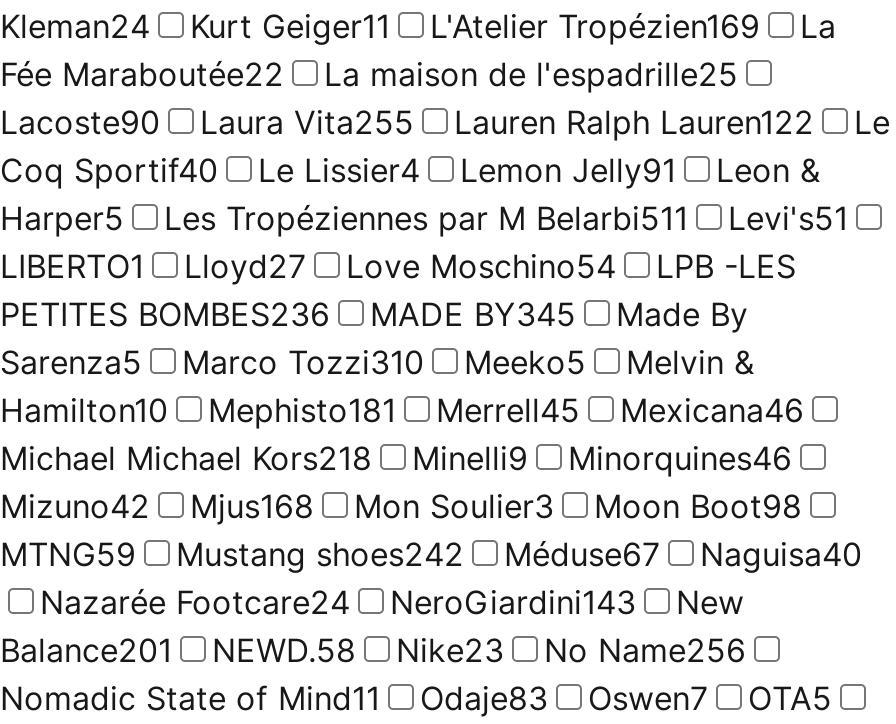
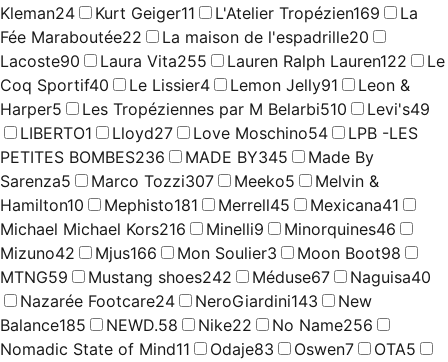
[324,54,738,94] La maison de l'espadrille25 -> [162,27,369,47] La maison de l'espadrille20
[164,198,688,238] Les Tropéziennes par M Belarbi511 -> [82,99,347,119] Les Tropéziennes par M Belarbi510
[728,198,848,238] Levi's51 -> [367,99,430,119] Levi's49
[0,342,754,382] Sarenza5 Marco Tozzi310 Meeko5 Melvin & -> [0,171,379,191] Sarenza5 Marco Tozzi307 Meeko5 Melvin &
[0,390,804,430] Hamilton10 Mephisto181 Merrell45 Mexicana46 -> [0,195,399,215] Hamilton10 Mephisto181 Merrell45 Mexicana41
[0,438,372,478] Michael Michael Kors218 -> [0,219,186,239] Michael Michael Kors216
[0,486,802,526] Mizuno42 Mjus168 Mon Soulier3 Moon Boot98 -> [0,243,401,263] Mizuno42 Mjus166 Mon Soulier3 Moon Boot98
[0,630,172,670] Balance201 -> [0,315,86,335] Balance185
[396,630,504,670] Nike23 -> [198,315,252,335] Nike22

